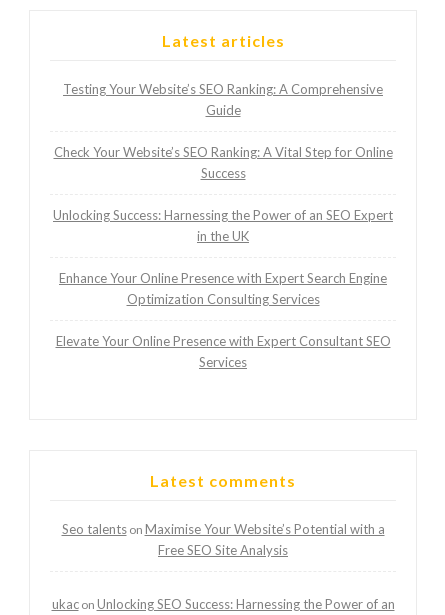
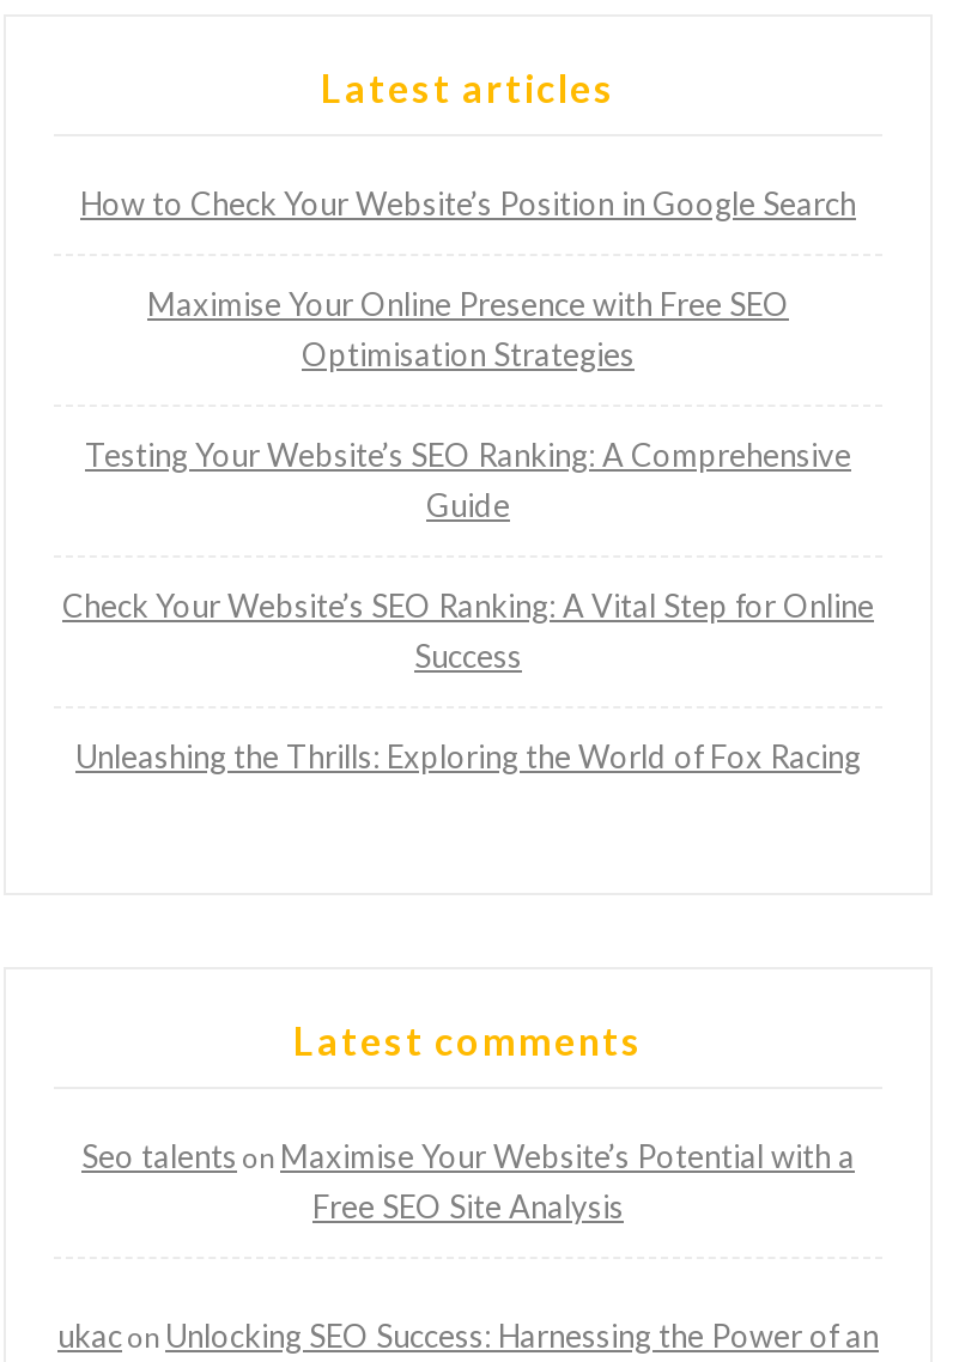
none -> [80,184,856,373] How to Check Your Website’s Position in Google Search | Maximise Your Online Presence with Free SEO | Optimisation Strategies
moved [53,81,392,181] -> [62,435,874,674]: Testing Your Website’s SEO Ranking: A Comprehensive | Guide | Check Your Website’s SEO Ranking: A Vital Step for Online | Success
[53,207,393,370] Unlocking Success: Harnessing the Power of an SEO Expert | in the UK | Enhance Your Online Presence with Expert Search Engine | Optimization Consulting Services | Elevate Your Online Presence with Expert Consultant SEO | Services -> [75,737,861,775] Unleashing the Thrills: Exploring the World of Fox Racing

